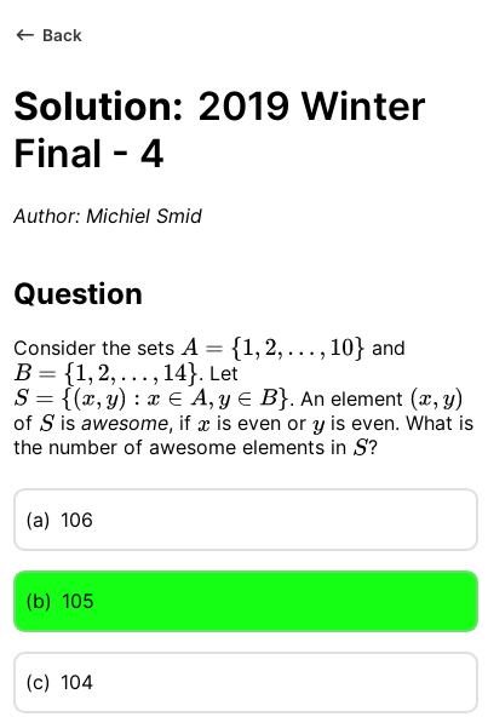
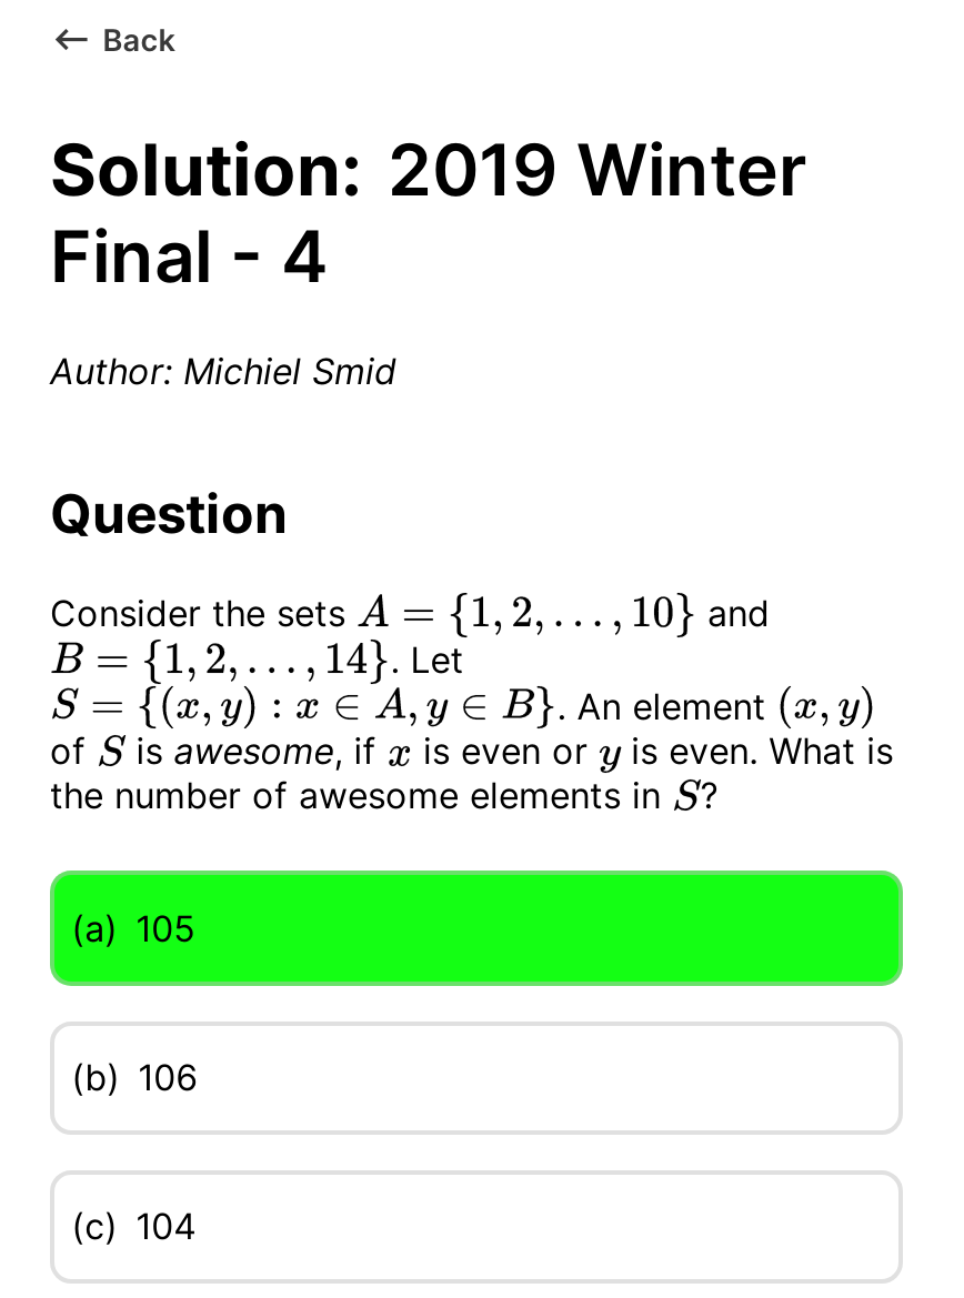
[25,508,93,532] (a) 106 -> [71,906,196,951] (a) 105
[25,589,94,613] (b) 105 -> [71,1055,198,1100] (b) 106

